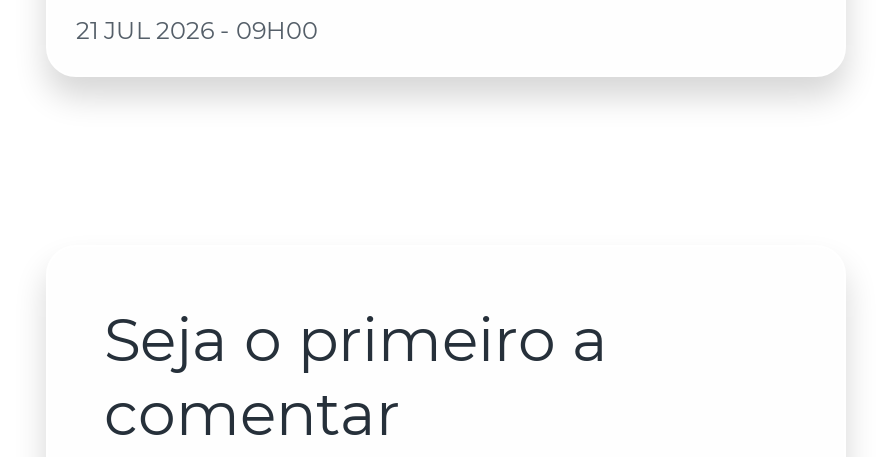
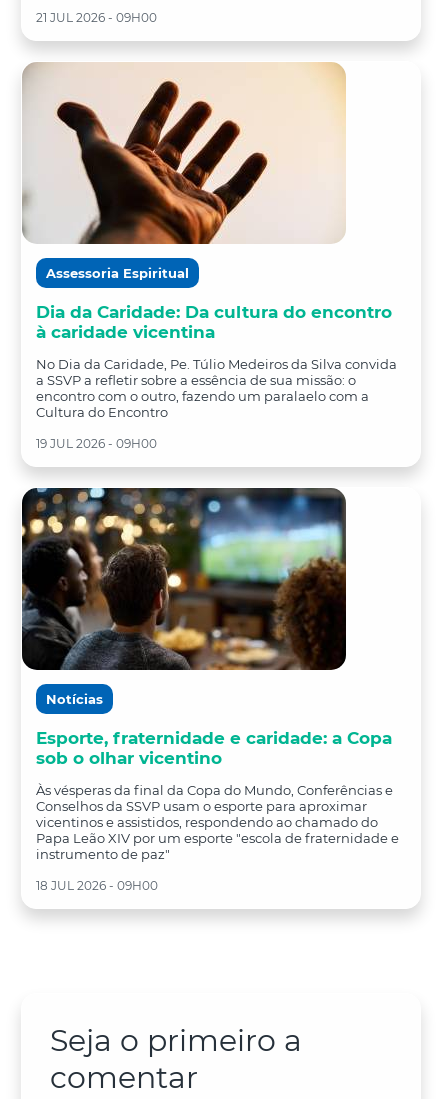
none -> [21,487,399,893] [image] | Notícias | Esporte, fraternidade e caridade: a Copa | sob o olhar vicentino | Às vésperas da final da Copa do Mundo, Conferências e | Conselhos da SSVP usam o esporte para aproximar | vicentinos e assistidos, respondendo ao chamado do | Papa Leão XIV por um esporte "escola de fraternidade e | instrumento de paz" | 18 JUL 2026 - 09H00
none -> [22,62,397,451] [image] | Assessoria Espiritual | Dia da Caridade: Da cultura do encontro | à caridade vicentina | No Dia da Caridade, Pe. Túlio Medeiros da Silva convida | a SSVP a refletir sobre a essência de sua missão: o | encontro com o outro, fazendo um paralaelo com a | Cultura do Encontro | 19 JUL 2026 - 09H00

